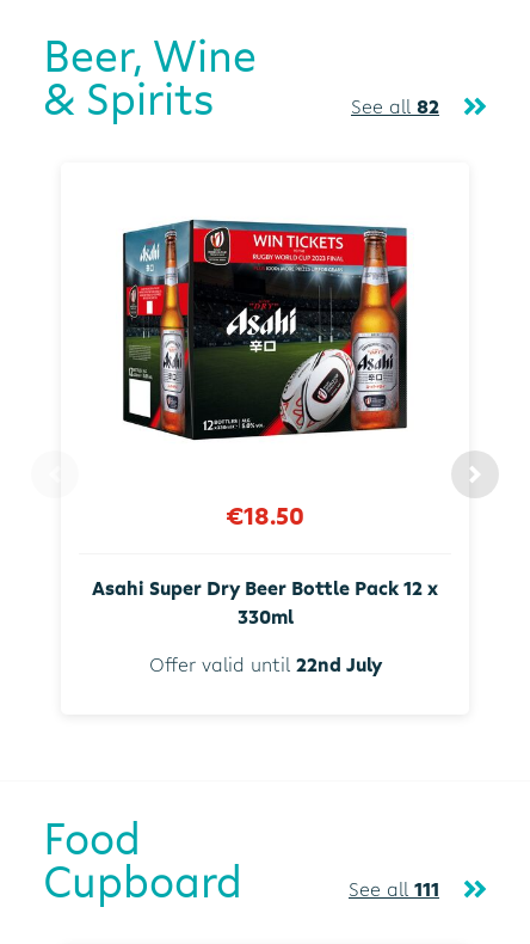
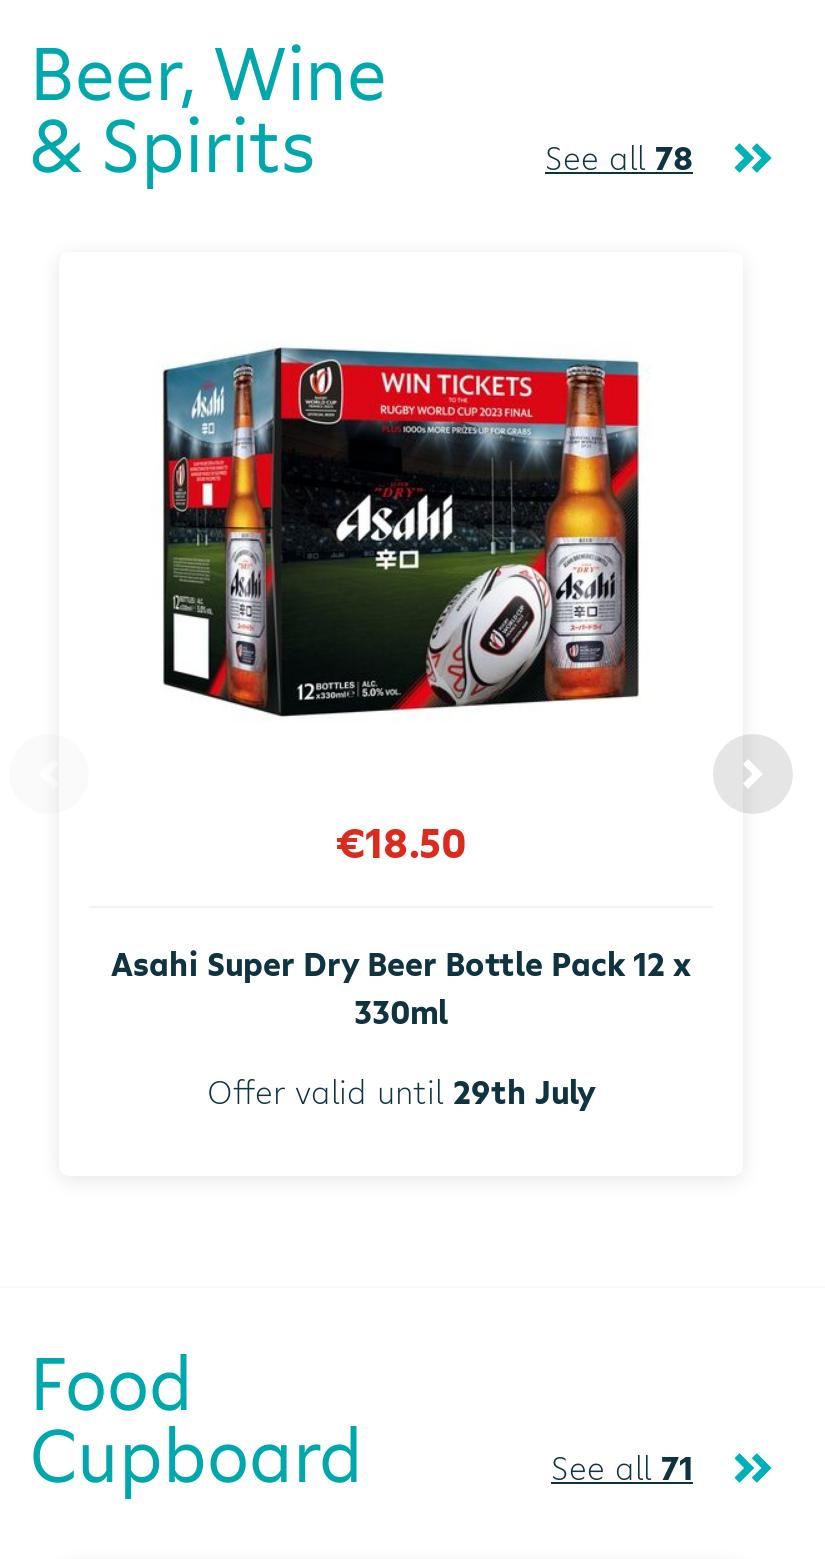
[351,93,439,119] See all 82 -> [545,136,693,180] See all 78
[149,651,381,677] Offer valid until 22nd July -> [207,1069,595,1113] Offer valid until 29th July
[349,875,439,902] See all 111 -> [551,1445,693,1489] See all 71

